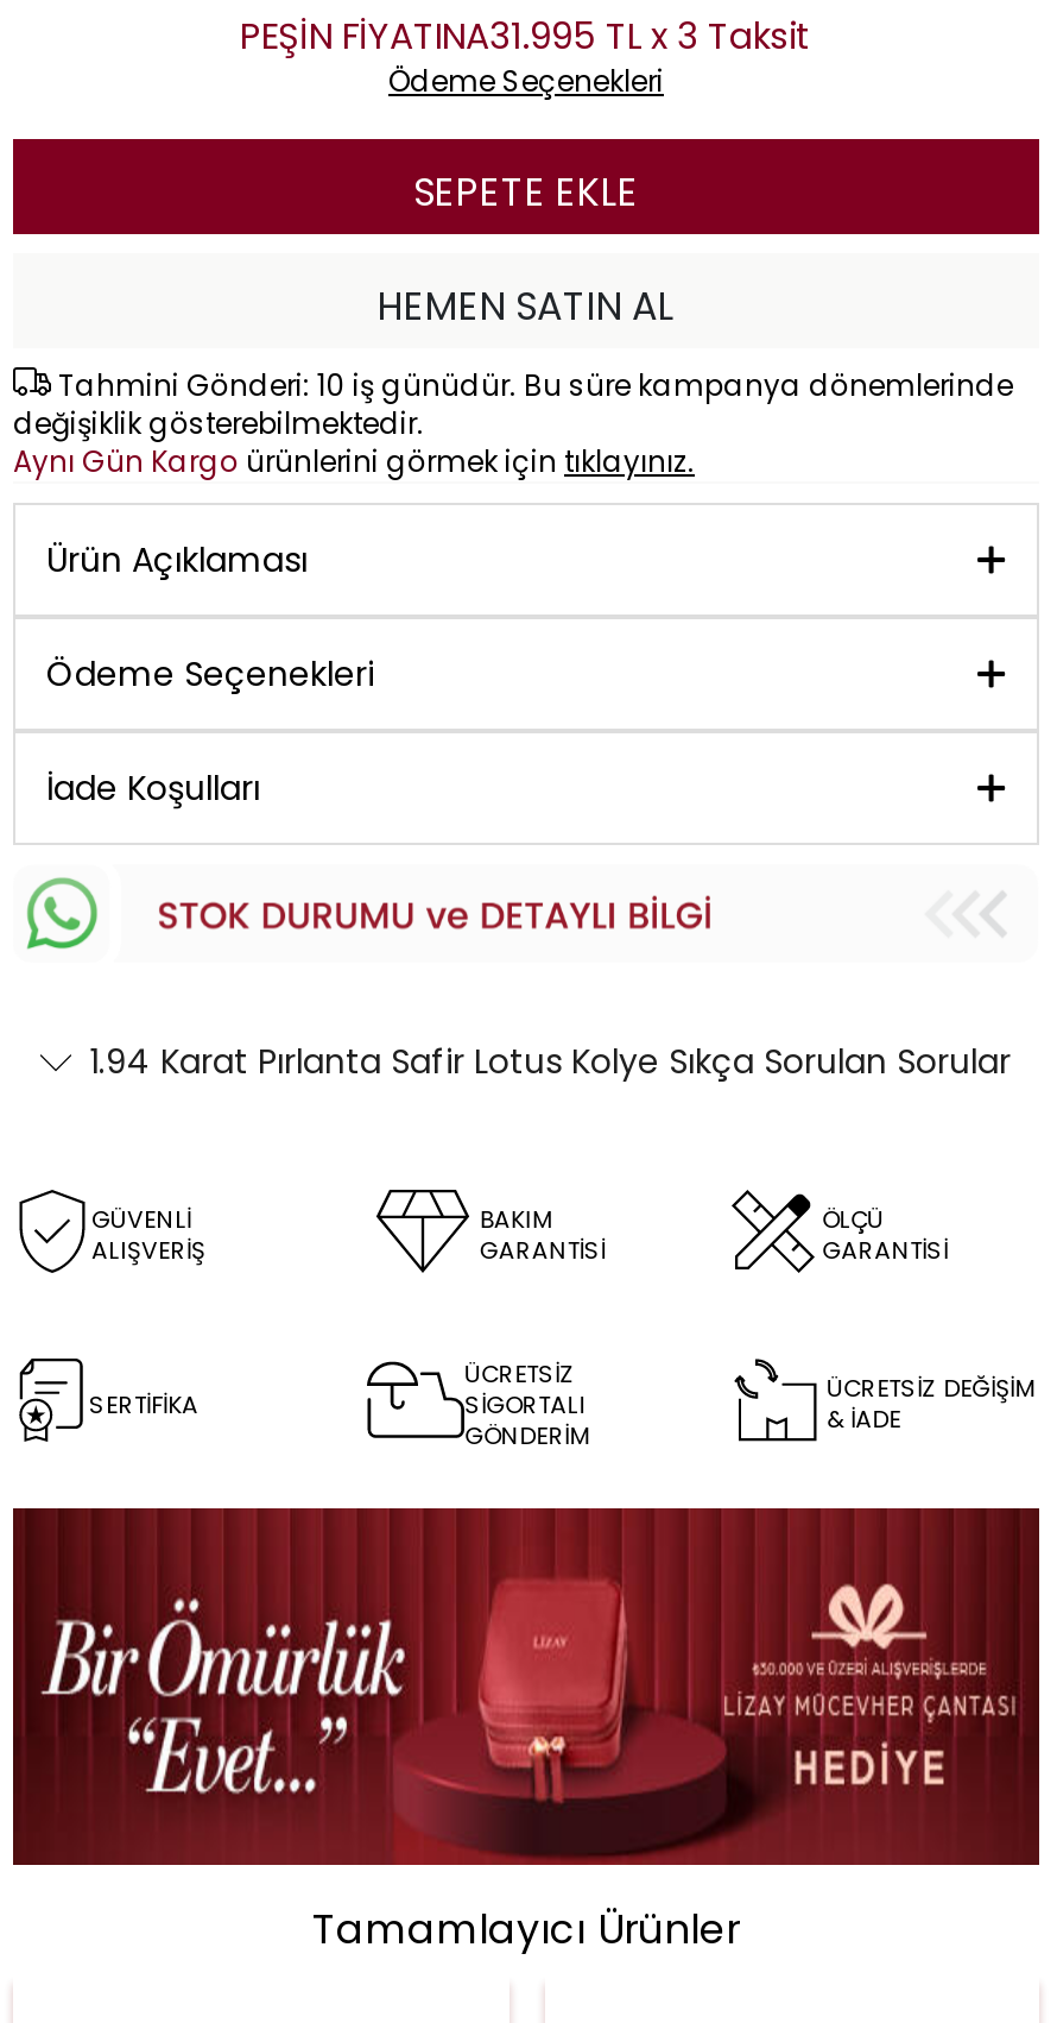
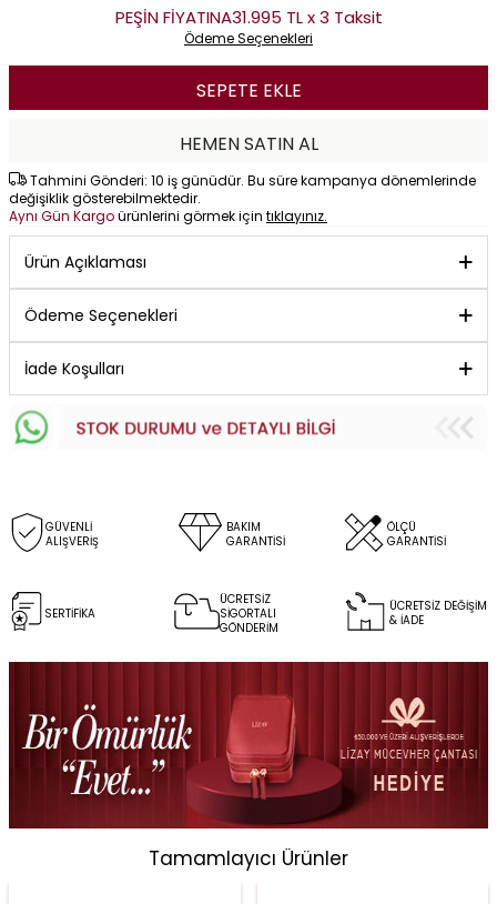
[89,1036,1011,1084] 1.94 Karat Pırlanta Safir Lotus Kolye Sıkça Sorulan Sorular -> none

